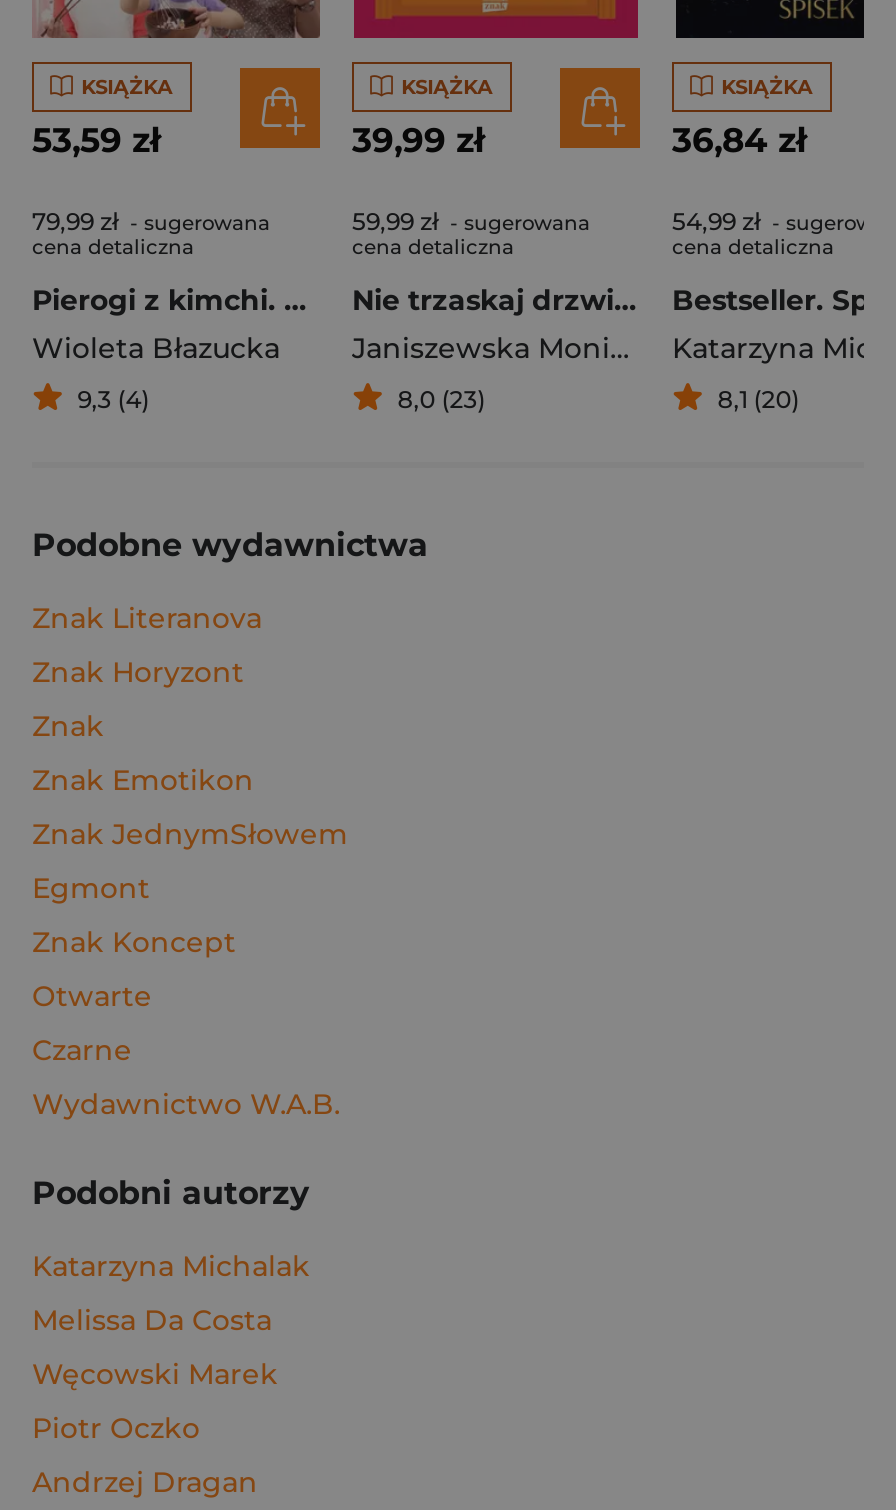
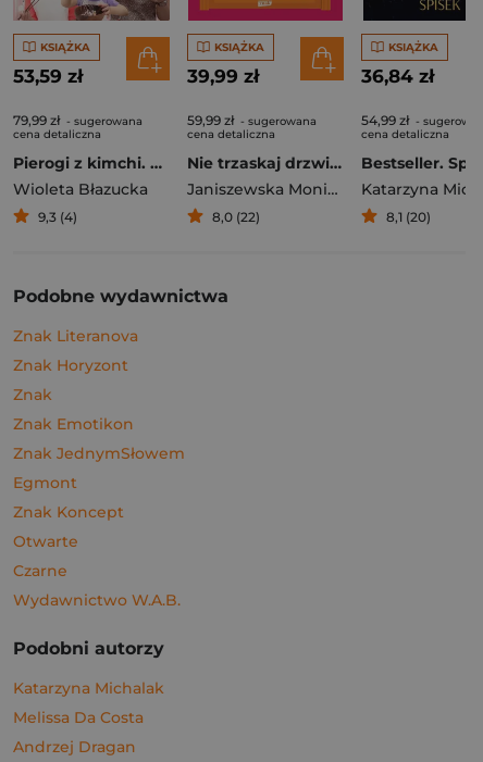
[398,384,486,414] 8,0 (23) -> [212,209,260,225] 8,0 (22)
[32,1356,278,1446] Węcowski Marek | Piotr Oczko -> none

